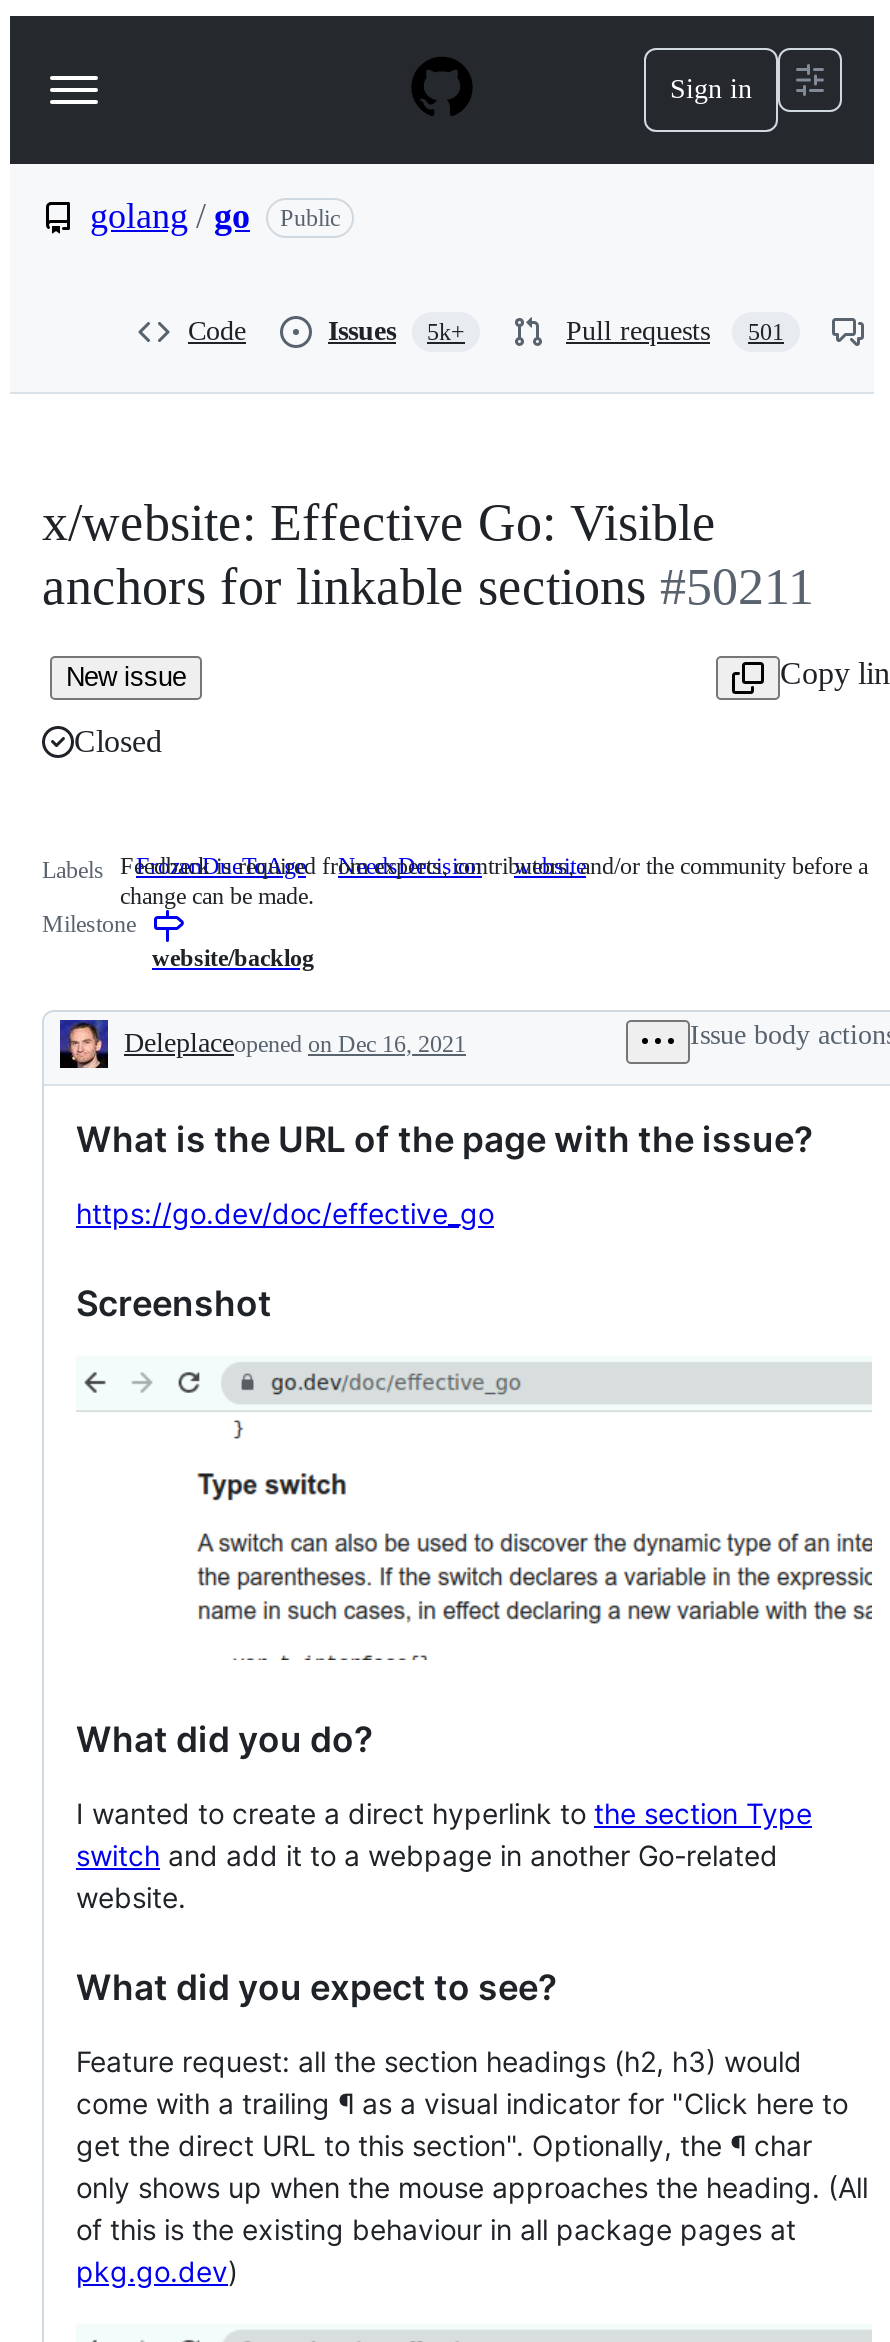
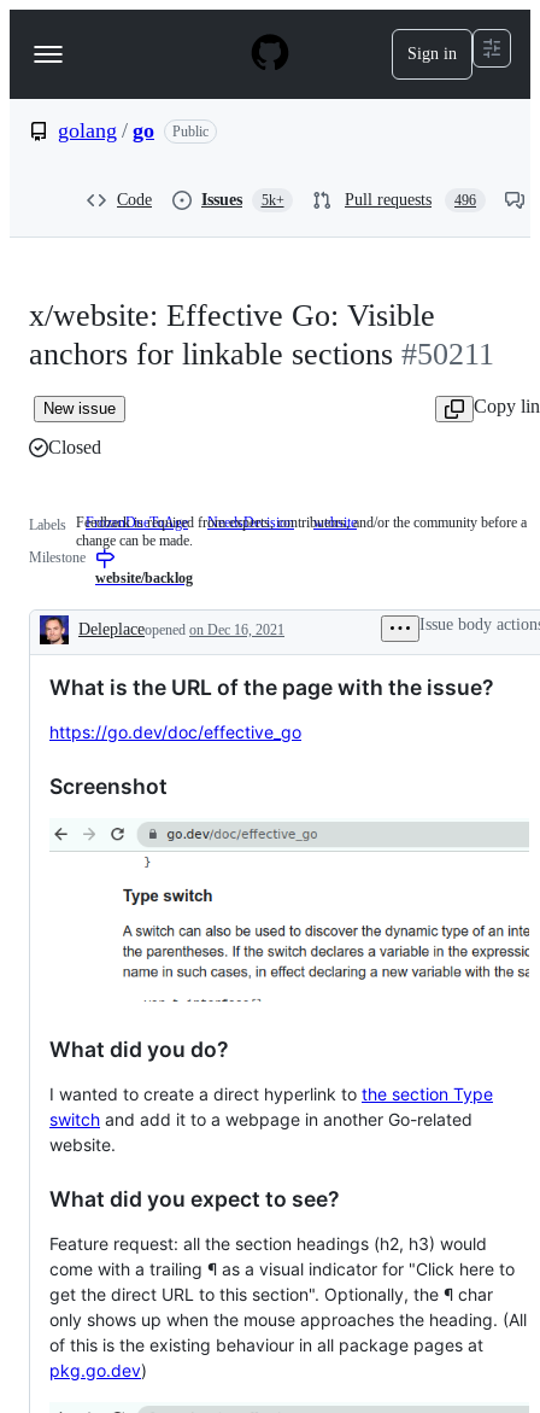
[566,316,784,346] Pull requests 501 -> [345,191,476,209] Pull requests 496

